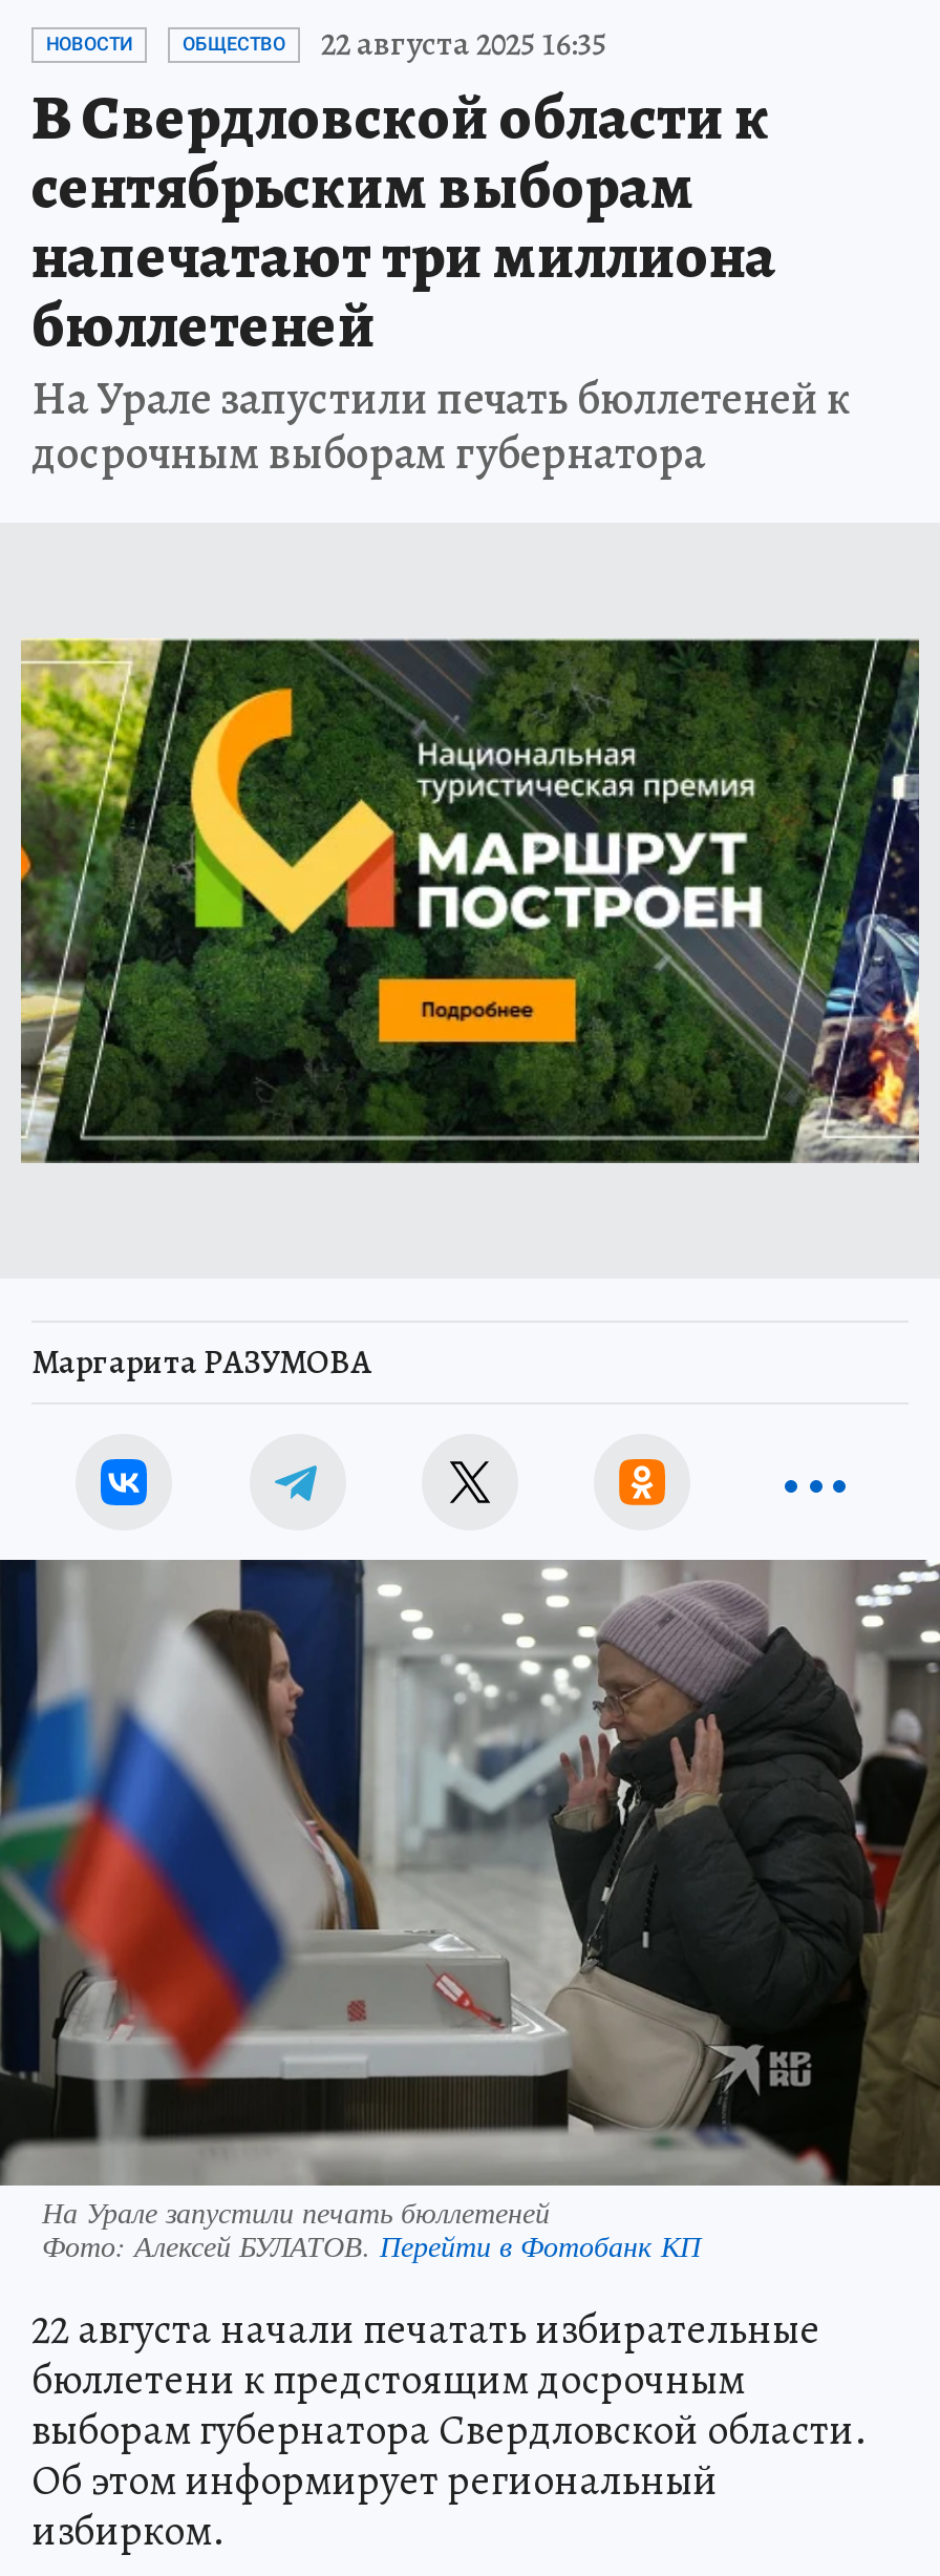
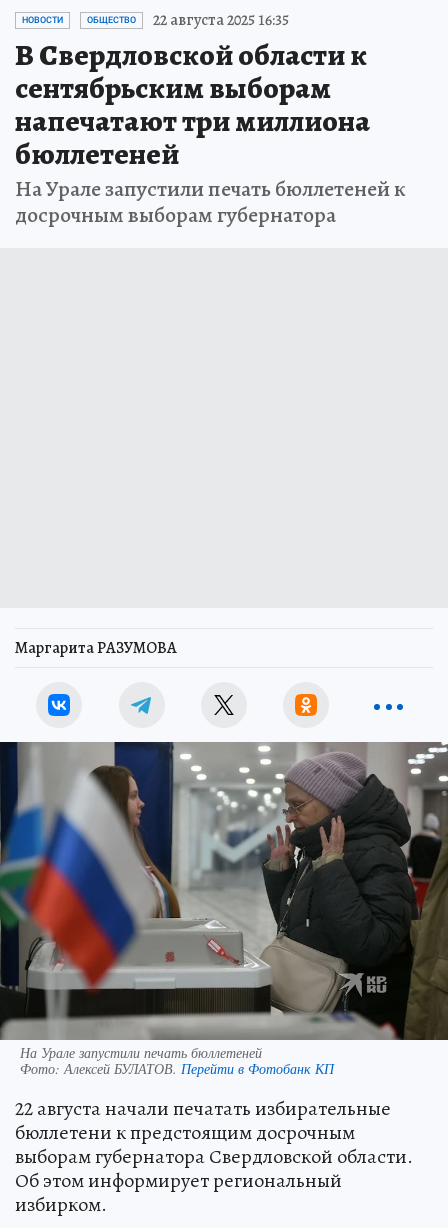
[19,636,921,1165] [image] -> none

